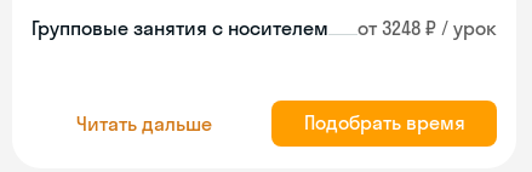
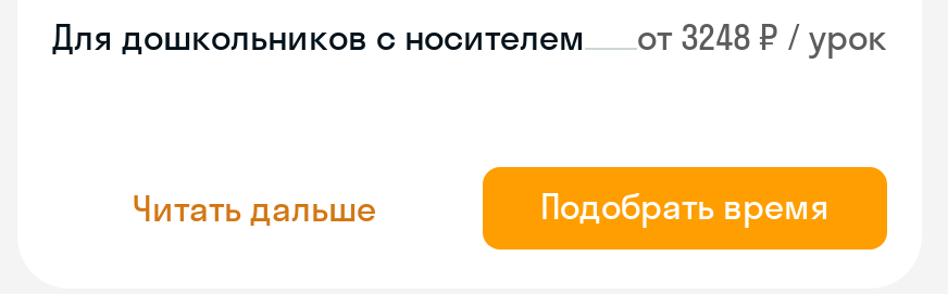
[32,16,328,40] Групповые занятия с носителем -> [52,15,585,59] Для дошкольников с носителем

